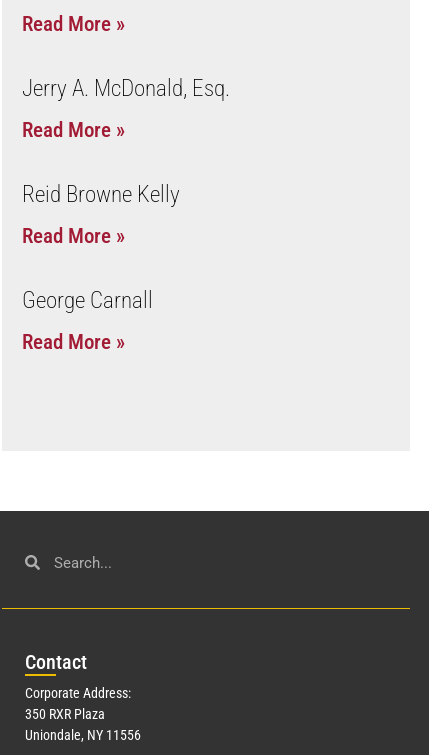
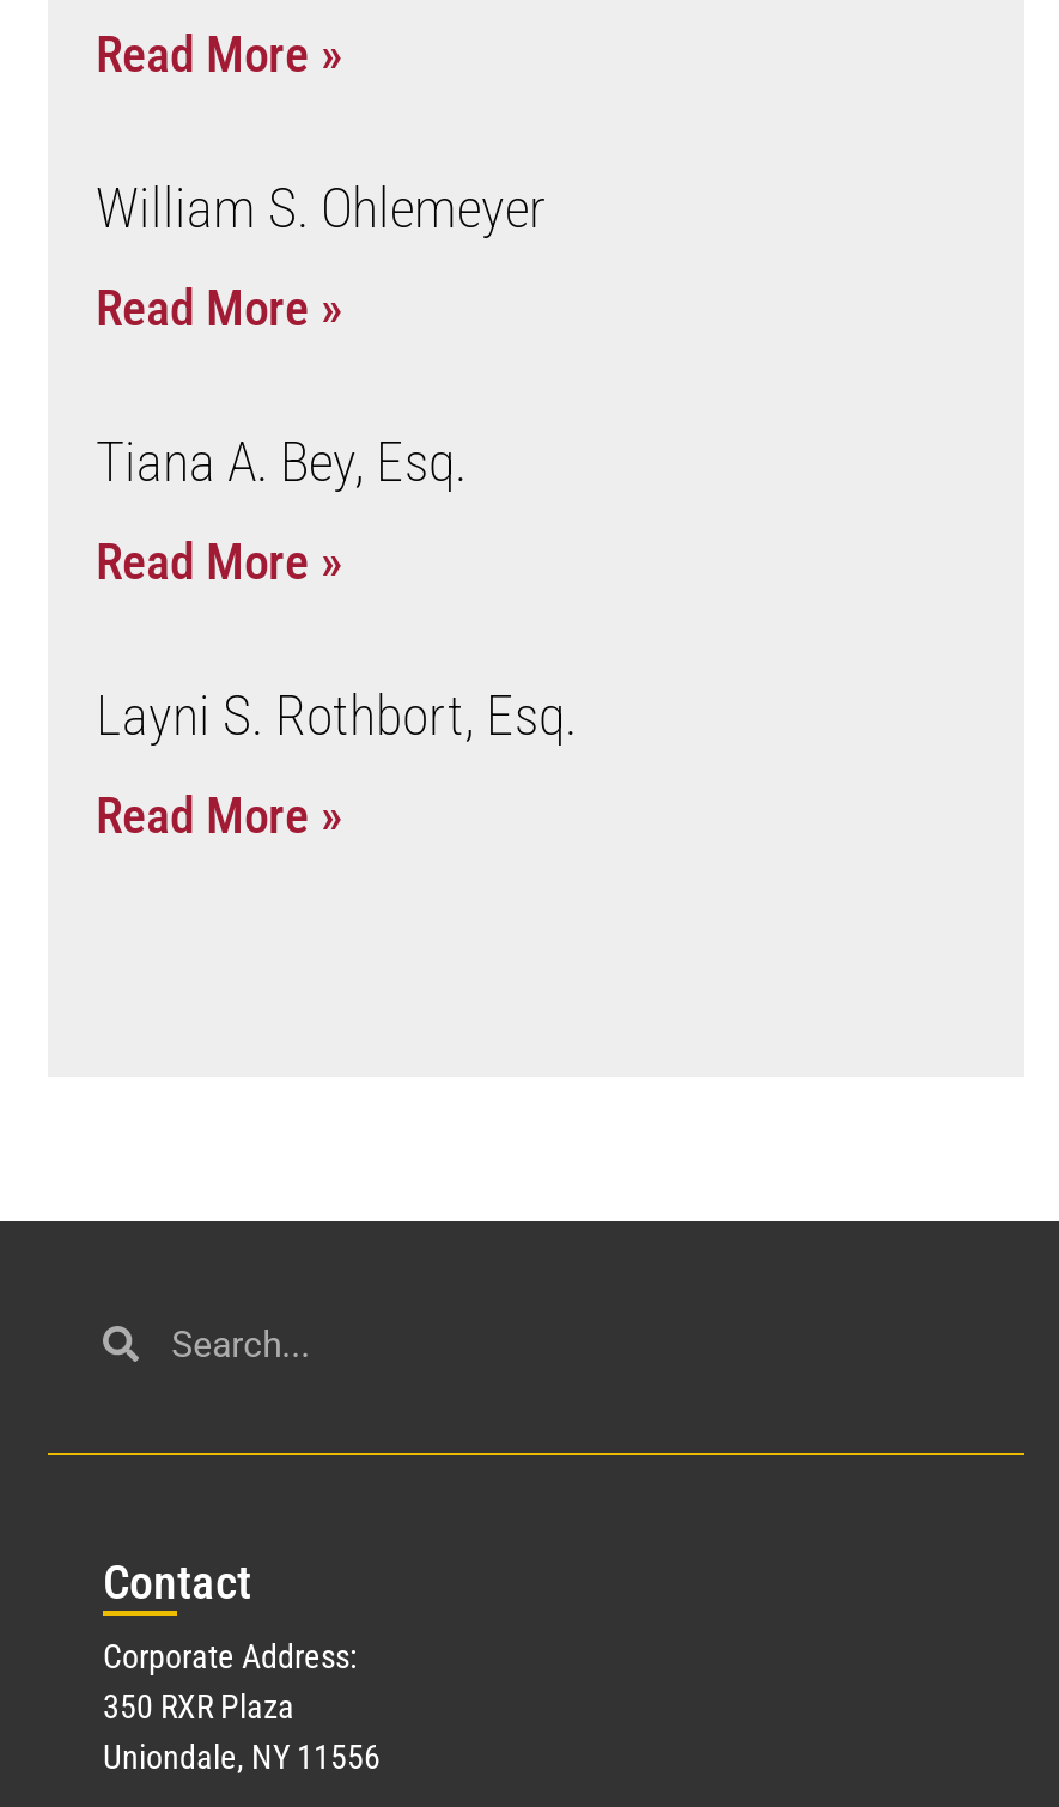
[22,75,230,102] Jerry A. McDonald, Esq. -> [96,177,546,241] William S. Ohlemeyer
[22,181,180,208] Reid Browne Kelly -> [96,431,467,495] Tiana A. Bey, Esq.
[22,287,153,314] George Carnall -> [96,684,577,749] Layni S. Rothbort, Esq.

